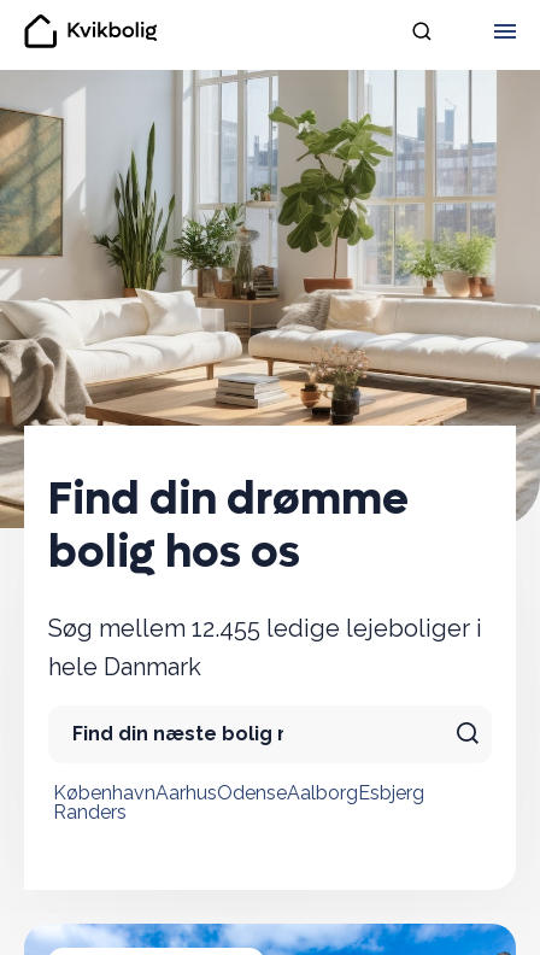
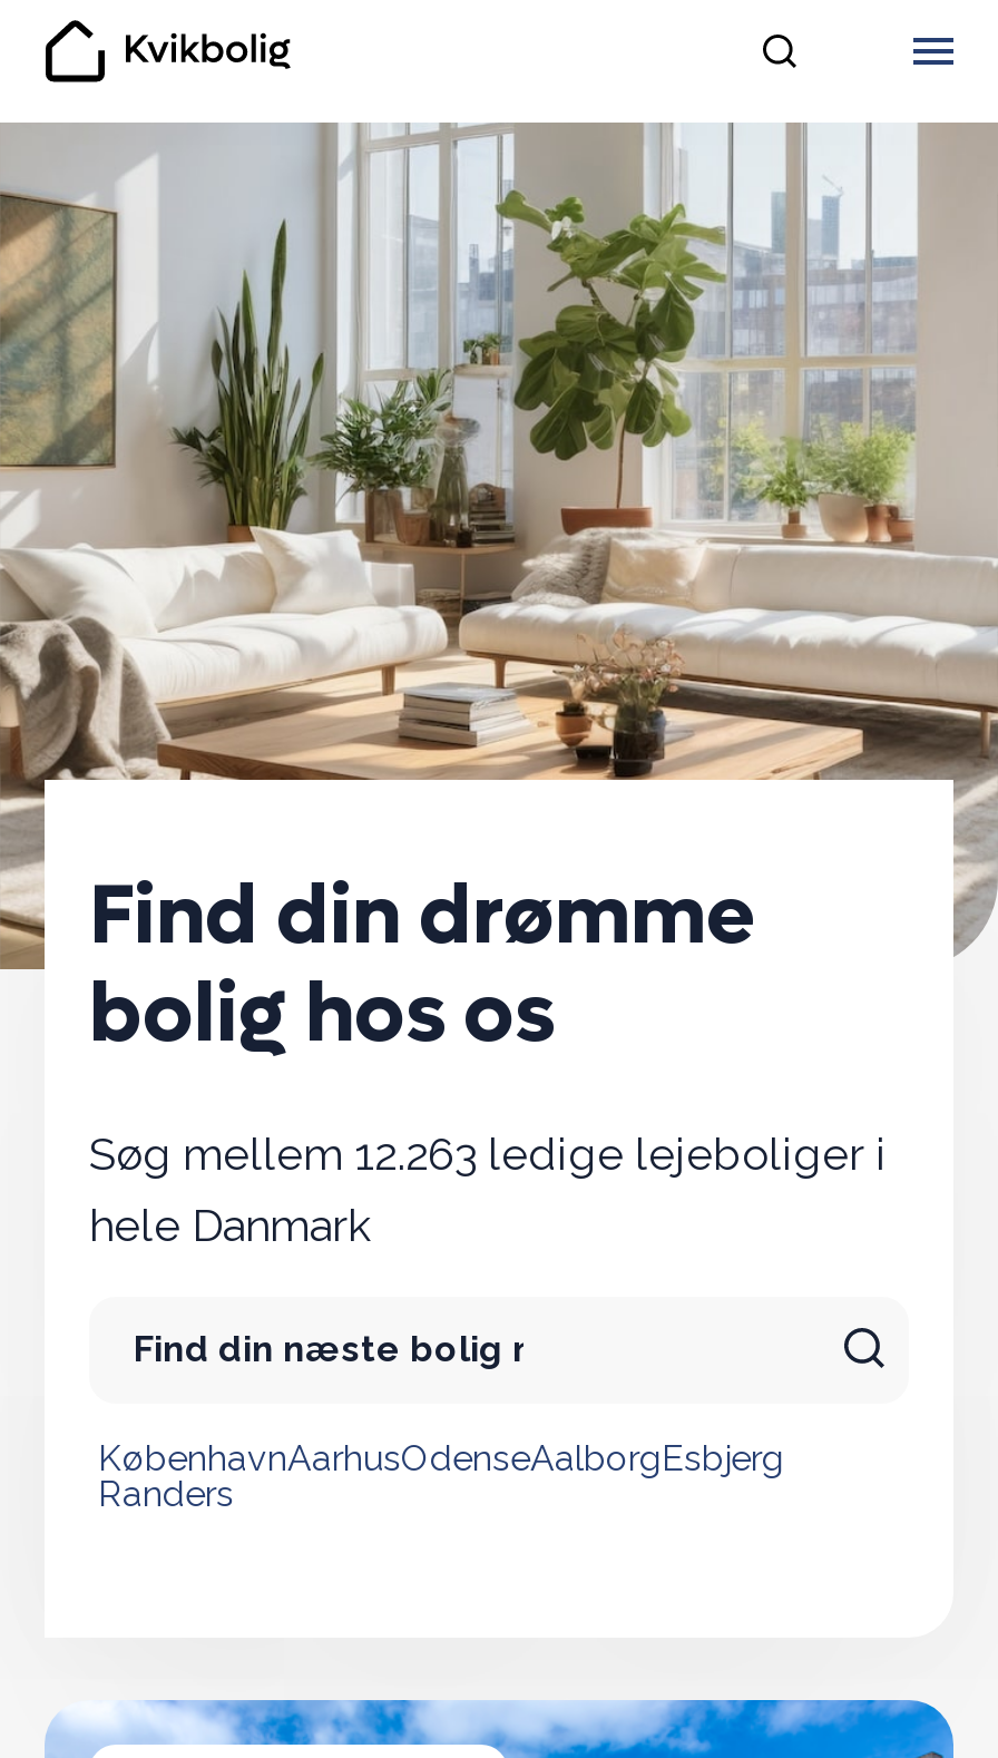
[48,614,482,643] Søg mellem 12.455 ledige lejeboliger i -> [89,1127,887,1181] Søg mellem 12.263 ledige lejeboliger i

